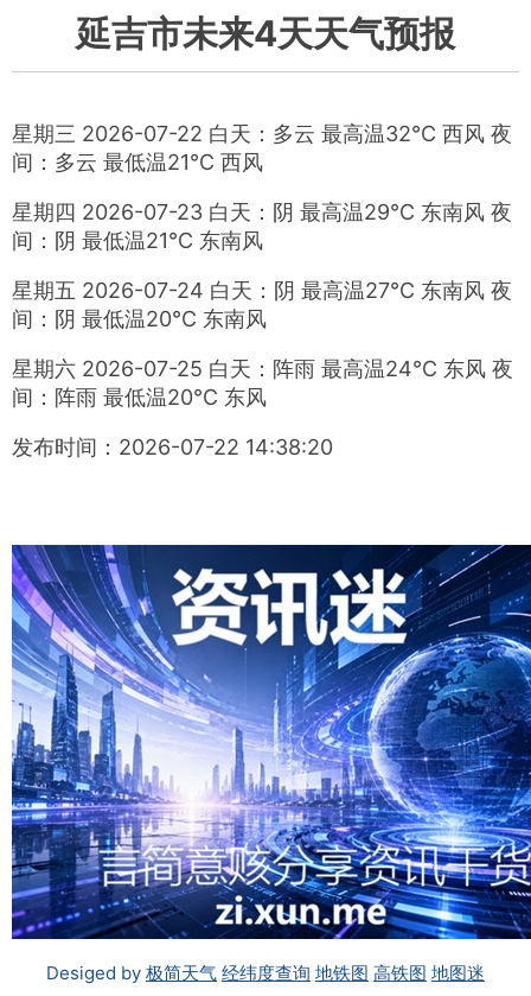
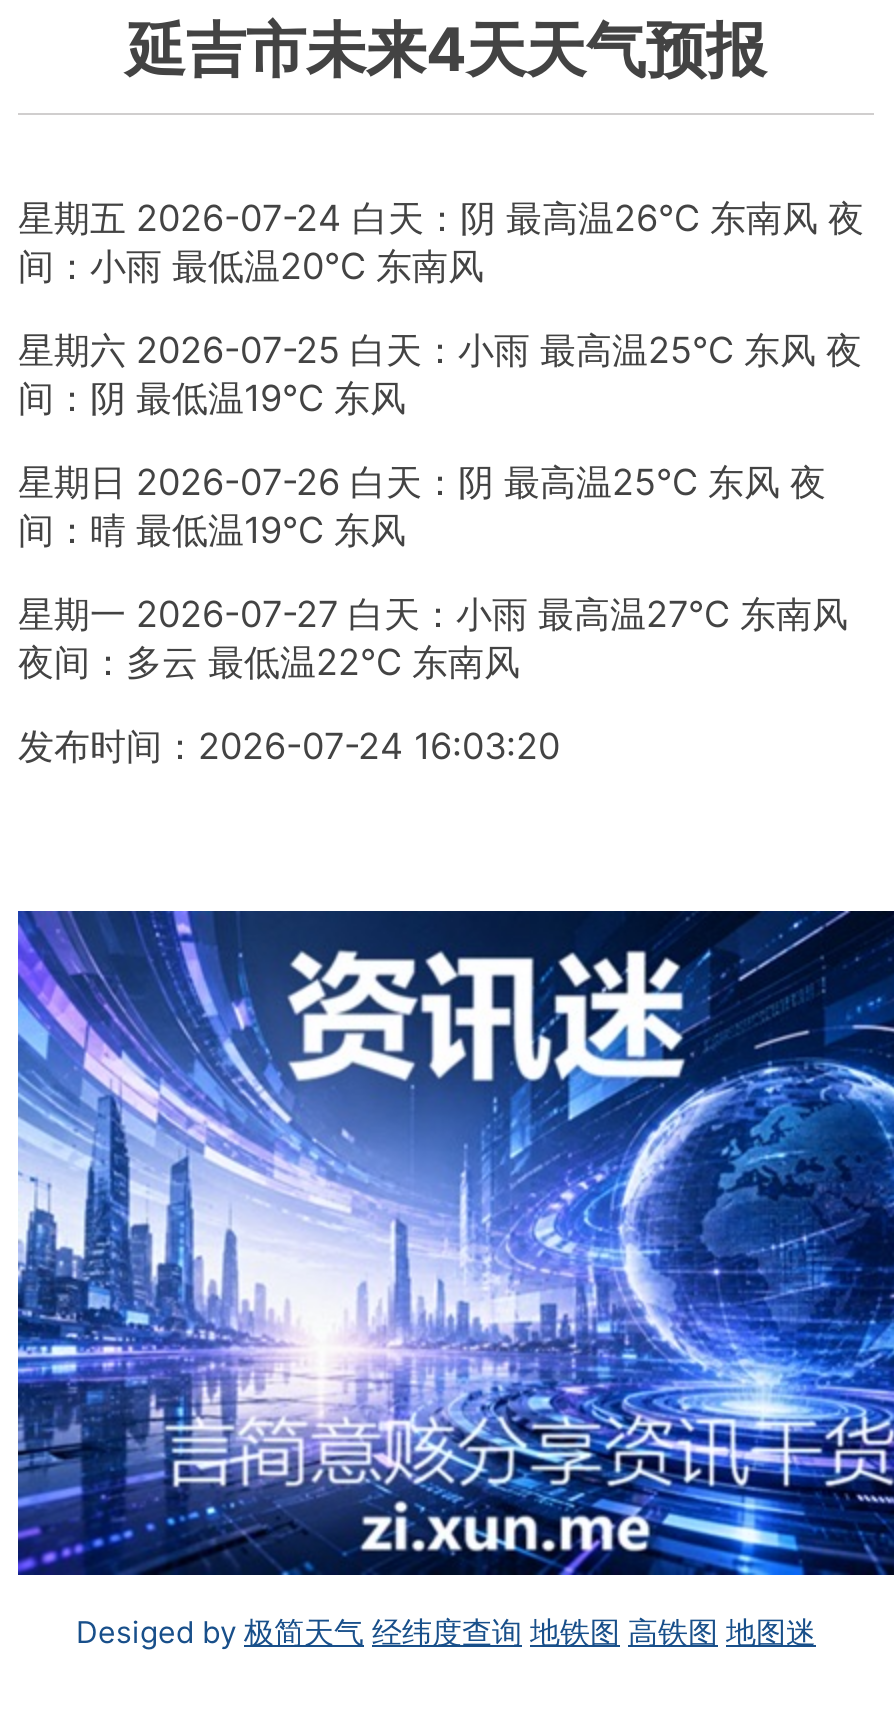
[12,121,512,174] 星期三 2026-07-22 白天：多云 最高温32℃ 西风 夜 | 间：多云 最低温21℃ 西风 -> [18,197,864,287] 星期五 2026-07-24 白天：阴 最高温26℃ 东南风 夜 | 间：小雨 最低温20℃ 东南风
[12,199,512,253] 星期四 2026-07-23 白天：阴 最高温29℃ 东南风 夜 | 间：阴 最低温21℃ 东南风 -> [18,329,862,419] 星期六 2026-07-25 白天：小雨 最高温25℃ 东风 夜 | 间：阴 最低温19℃ 东风
[12,278,512,331] 星期五 2026-07-24 白天：阴 最高温27℃ 东南风 夜 | 间：阴 最低温20℃ 东南风 -> [18,461,826,551] 星期日 2026-07-26 白天：阴 最高温25℃ 东风 夜 | 间：晴 最低温19℃ 东风
[12,356,513,409] 星期六 2026-07-25 白天：阵雨 最高温24℃ 东风 夜 | 间：阵雨 最低温20℃ 东风 -> [18,593,848,683] 星期一 2026-07-27 白天：小雨 最高温27℃ 东南风 | 夜间：多云 最低温22℃ 东南风
[12,434,333,459] 发布时间：2026-07-22 14:38:20 -> [18,725,560,767] 发布时间：2026-07-24 16:03:20

